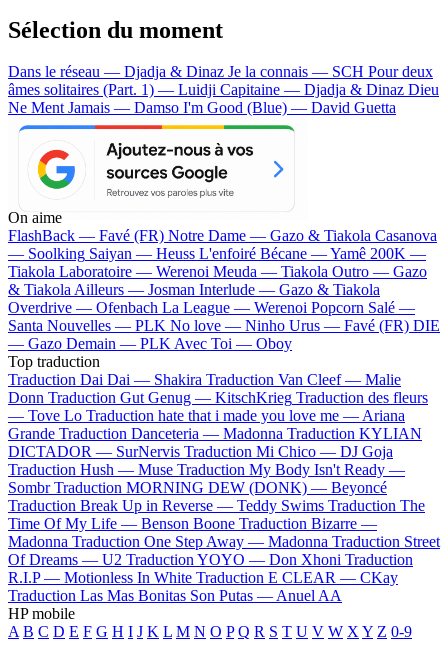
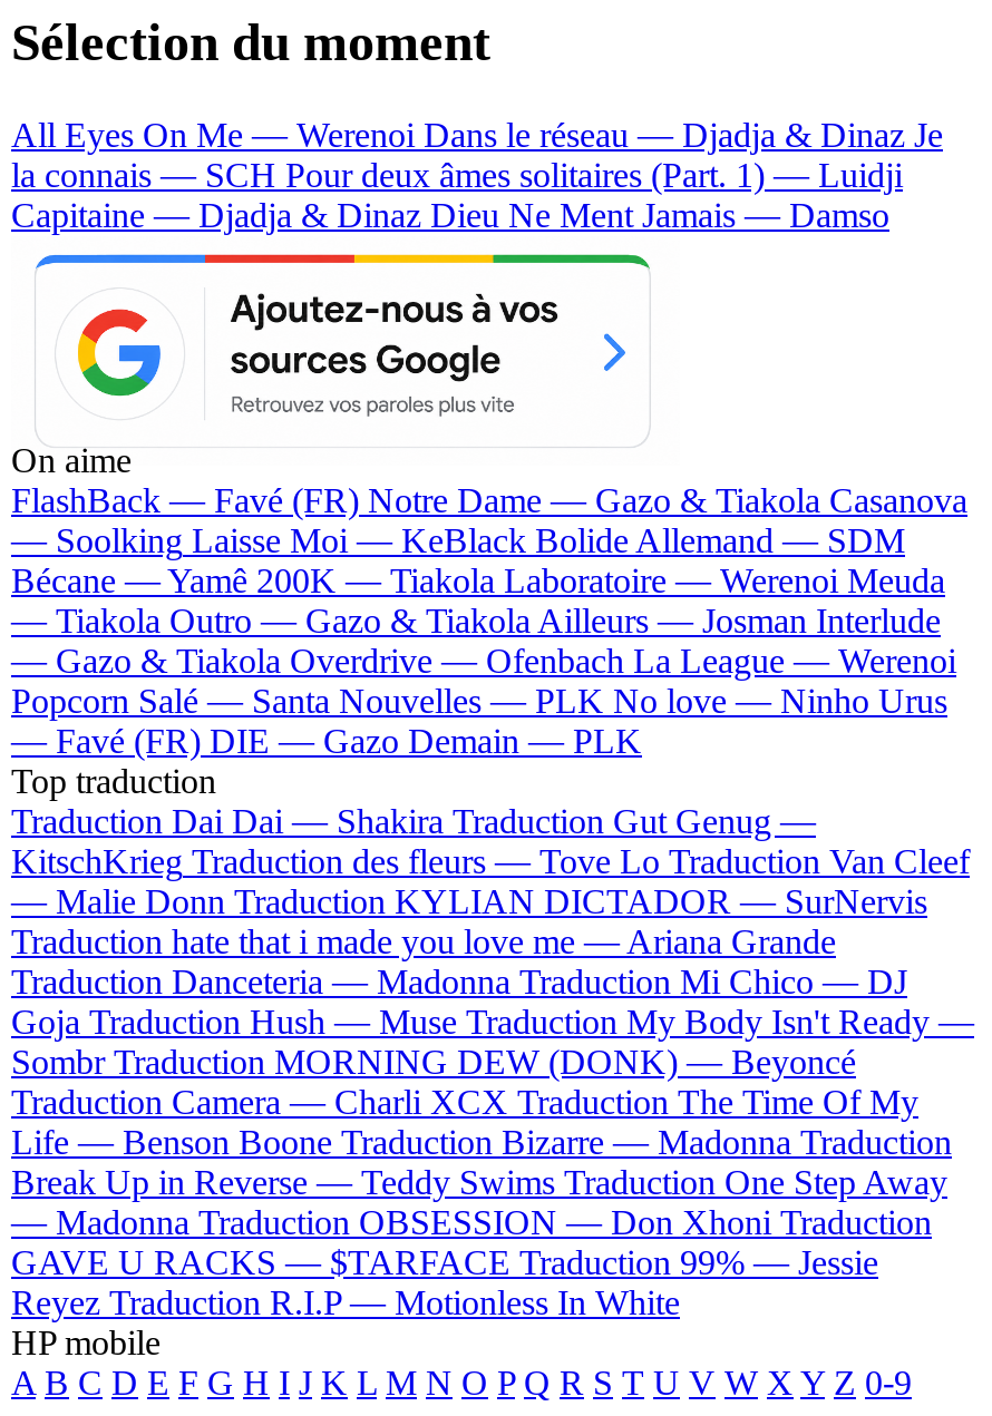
[8,63,439,116] Dans le réseau — Djadja & Dinaz Je la connais — SCH Pour deux | âmes solitaires (Part. 1) — Luidji Capitaine — Djadja & Dinaz Dieu | Ne Ment Jamais — Damso I'm Good (Blue) — David Guetta -> [11,117,943,235] All Eyes On Me — Werenoi Dans le réseau — Djadja & Dinaz Je | la connais — SCH Pour deux âmes solitaires (Part. 1) — Luidji | Capitaine — Djadja & Dinaz Dieu Ne Ment Jamais — Damso
[8,245,440,352] — Soolking Saiyan — Heuss L'enfoiré Bécane — Yamê 200K — | Tiakola Laboratoire — Werenoi Meuda — Tiakola Outro — Gazo | & Tiakola Ailleurs — Josman Interlude — Gazo & Tiakola | Overdrive — Ofenbach La League — Werenoi Popcorn Salé — | Santa Nouvelles — PLK No love — Ninho Urus — Favé (FR) DIE | — Gazo Demain — PLK Avec Toi — Oboy -> [11,522,956,761] — Soolking Laisse Moi — KeBlack Bolide Allemand — SDM | Bécane — Yamê 200K — Tiakola Laboratoire — Werenoi Meuda | — Tiakola Outro — Gazo & Tiakola Ailleurs — Josman Interlude | — Gazo & Tiakola Overdrive — Ofenbach La League — Werenoi | Popcorn Salé — Santa Nouvelles — PLK No love — Ninho Urus | —Favé (FR) DIE — Gazo Demain — PLK
[8,371,428,478] Traduction Dai Dai — Shakira Traduction Van Cleef — Malie | Donn Traduction Gut Genug — KitschKrieg Traduction des fleurs | — Tove Lo Traduction hate that i made you love me — Ariana | Grande Traduction Danceteria — Madonna Traduction KYLIAN | DICTADOR — SurNervis Traduction Mi Chico — DJ Goja | Traduction Hush — Muse Traduction My Body Isn't Ready — -> [11,803,974,1041] Traduction Dai Dai — Shakira Traduction Gut Genug — | KitschKrieg Traduction des fleurs — Tove Lo Traduction Van Cleef | — Malie Donn Traduction KYLIAN DICTADOR — SurNervis | Traduction hate that i made you love me — Ariana Grande | Traduction Danceteria — Madonna Traduction Mi Chico — DJ | Goja Traduction Hush — Muse Traduction My Body Isn't Ready —
[8,497,440,604] Traduction Break Up in Reverse — Teddy Swims Traduction The | Time Of My Life — Benson Boone Traduction Bizarre — | Madonna Traduction One Step Away — Madonna Traduction Street | Of Dreams — U2 Traduction YOYO — Don Xhoni Traduction | R.I.P — Motionless In White Traduction E CLEAR — CKay | Traduction Las Mas Bonitas Son Putas — Anuel AA -> [11,1084,952,1322] Traduction Camera — Charli XCX Traduction The Time Of My | Life — Benson Boone Traduction Bizarre — Madonna Traduction | Break Up in Reverse — Teddy Swims Traduction One Step Away | — Madonna Traduction OBSESSION — Don Xhoni Traduction | GAVE U RACKS — $TARFACE Traduction 99% — Jessie | Reyez Traduction R.I.P — Motionless In White

